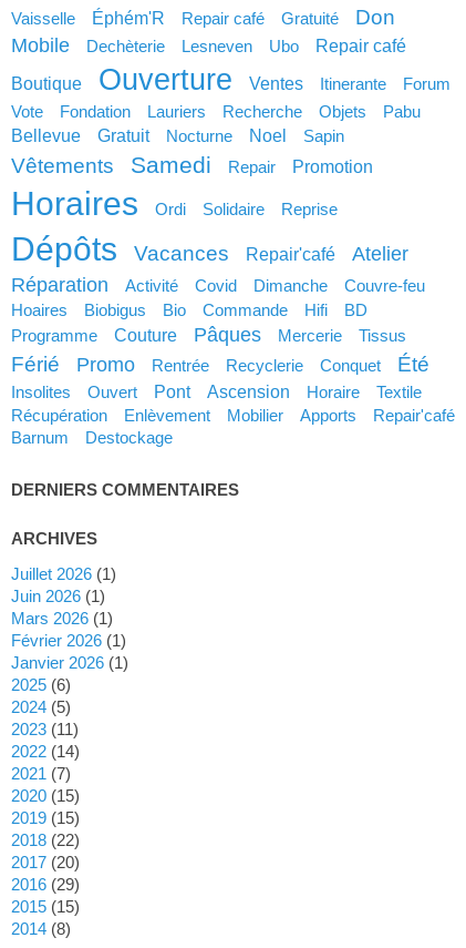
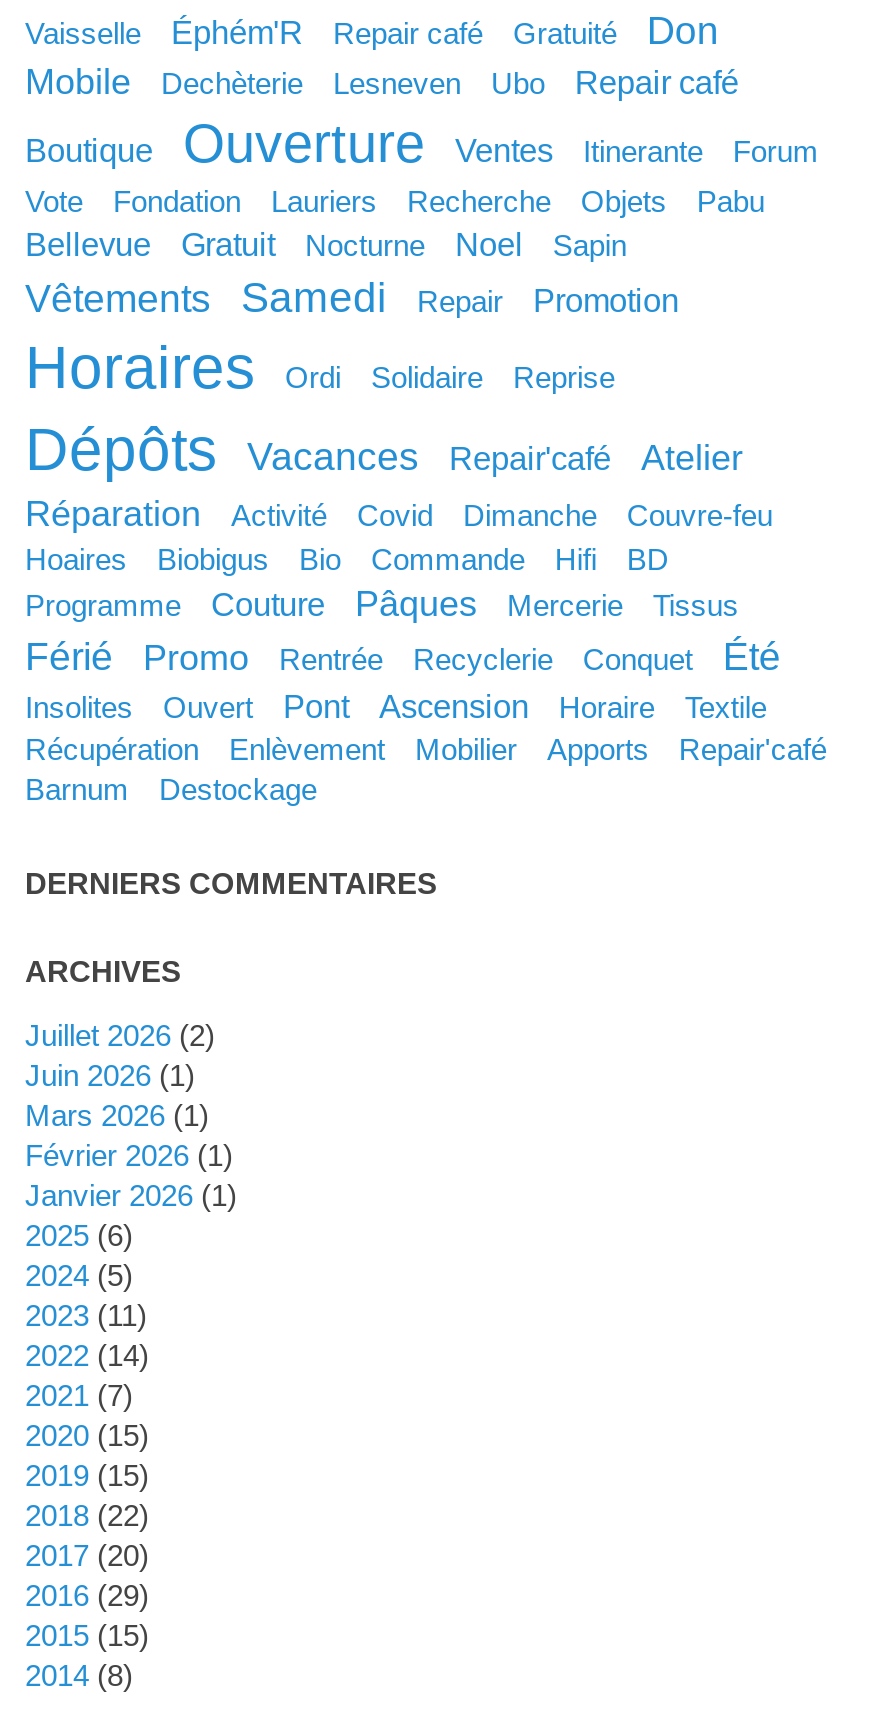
[20,564,116,583] juillet 2026 (1) -> [41,1017,215,1051] juillet 2026 (2)

